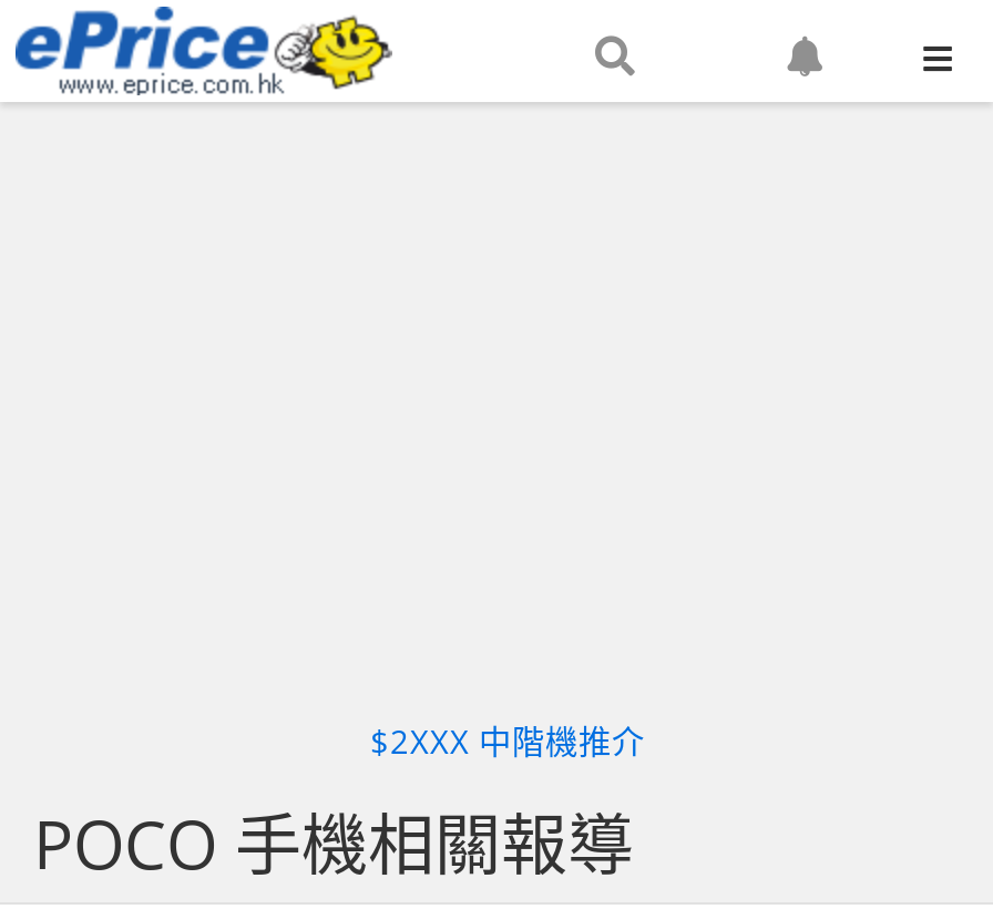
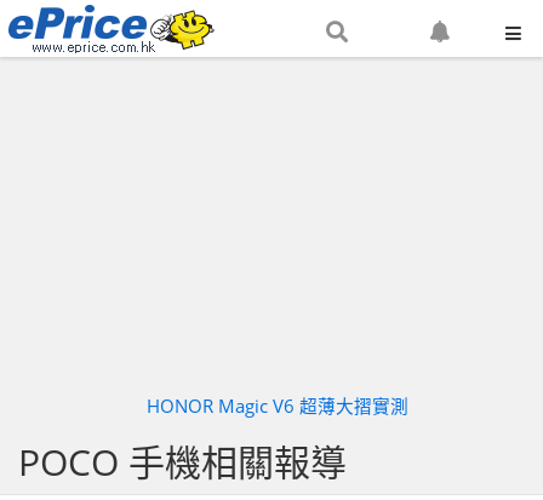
[370,719,645,763] $2XXX 中階機推介 -> [147,394,408,418] HONOR Magic V6 超薄大摺實測

